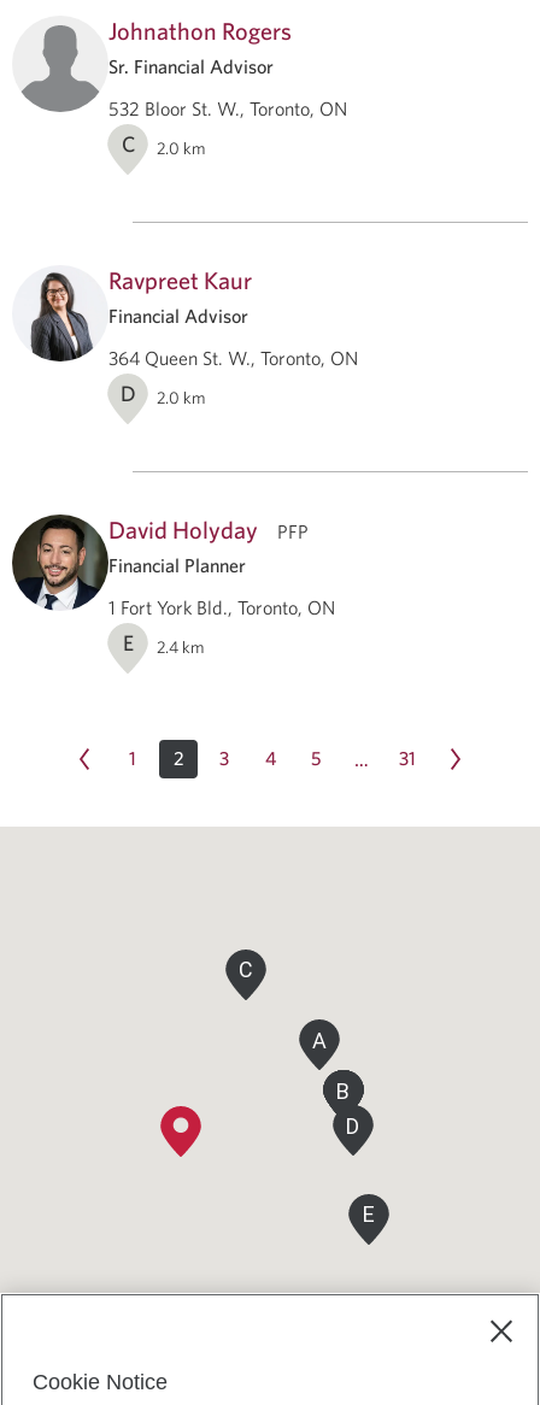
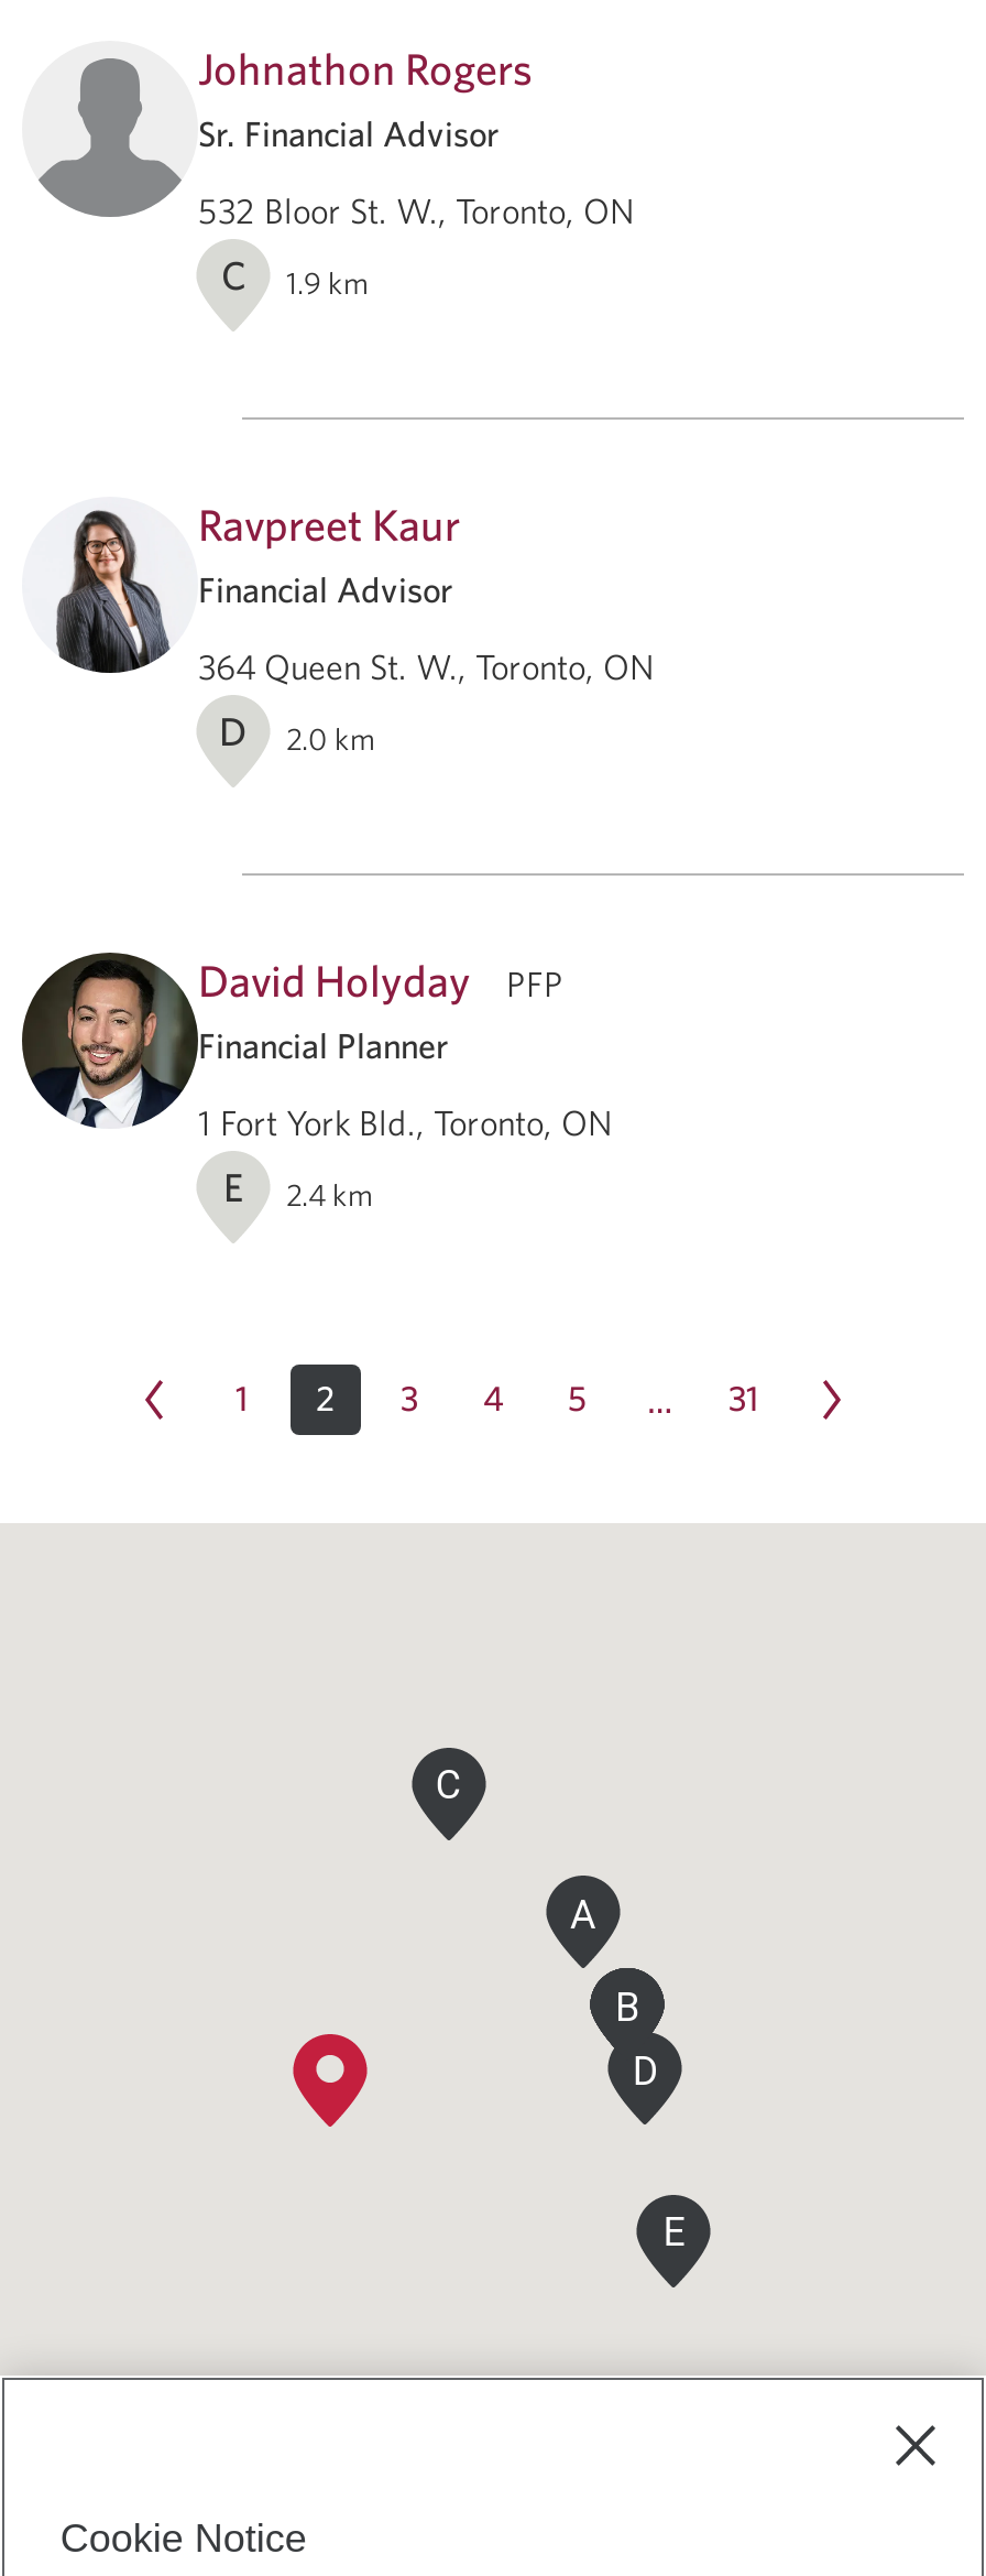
[121,130,205,160] C 2.0 km -> [221,251,368,304] C 1.9 km

